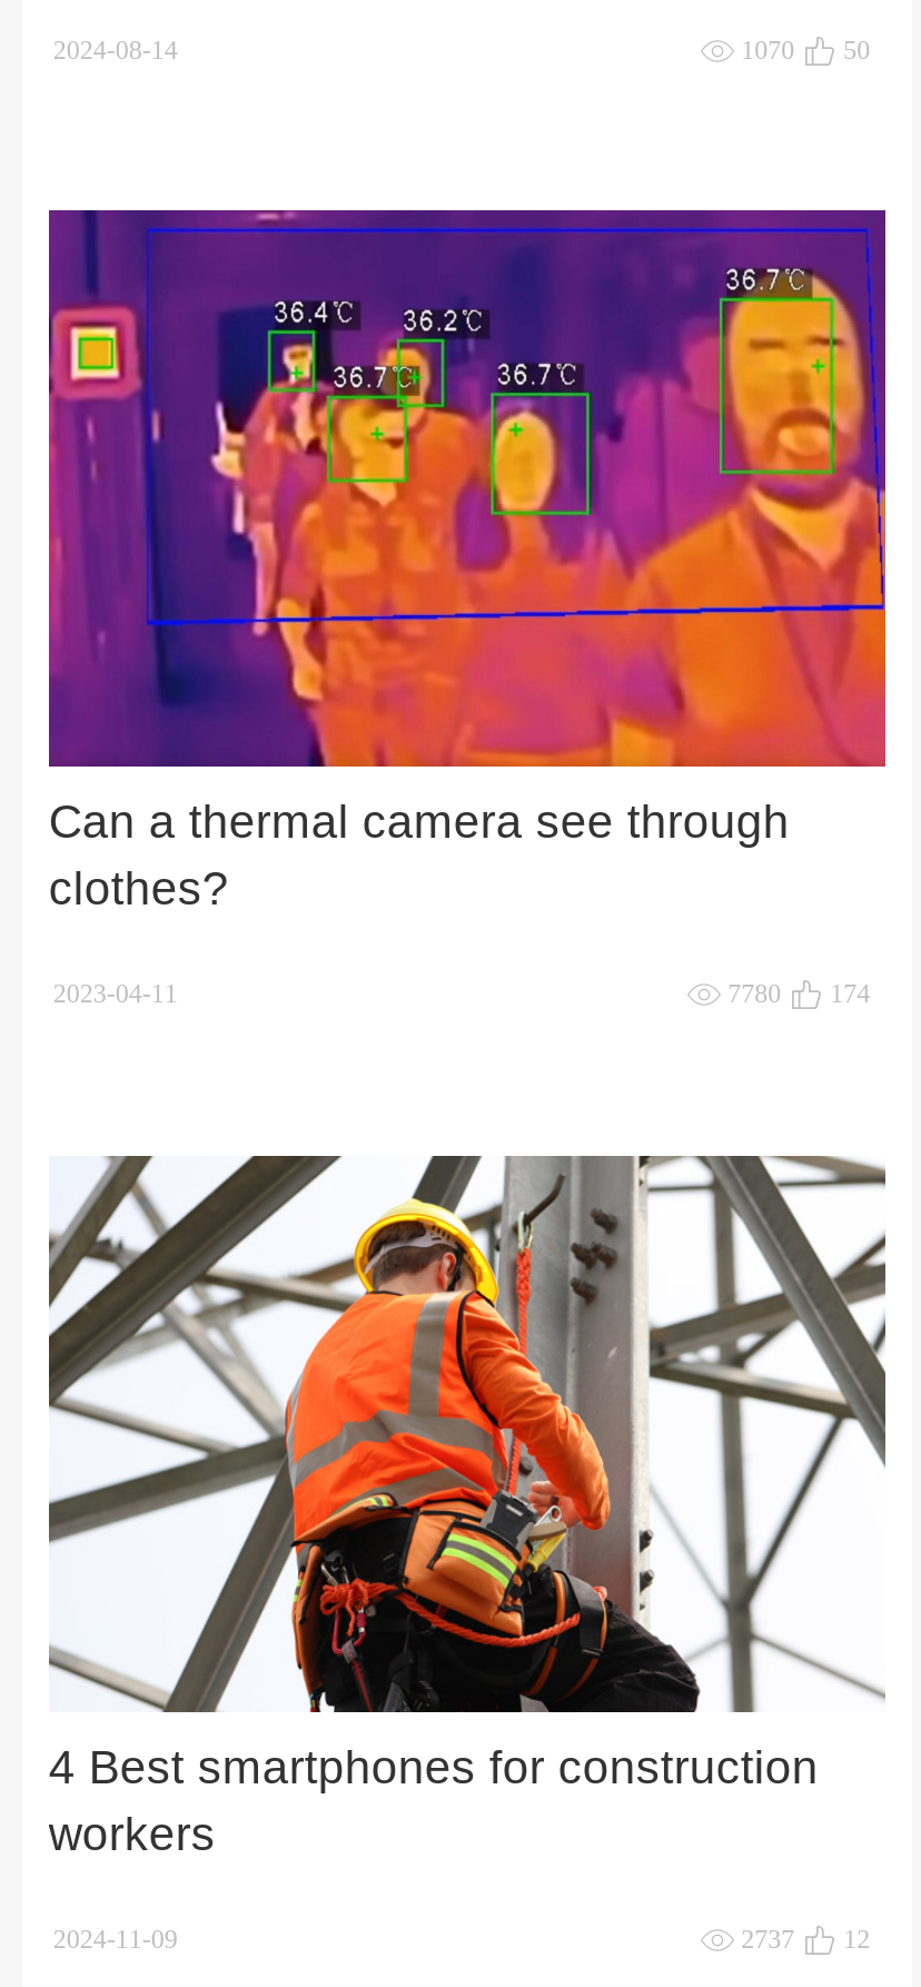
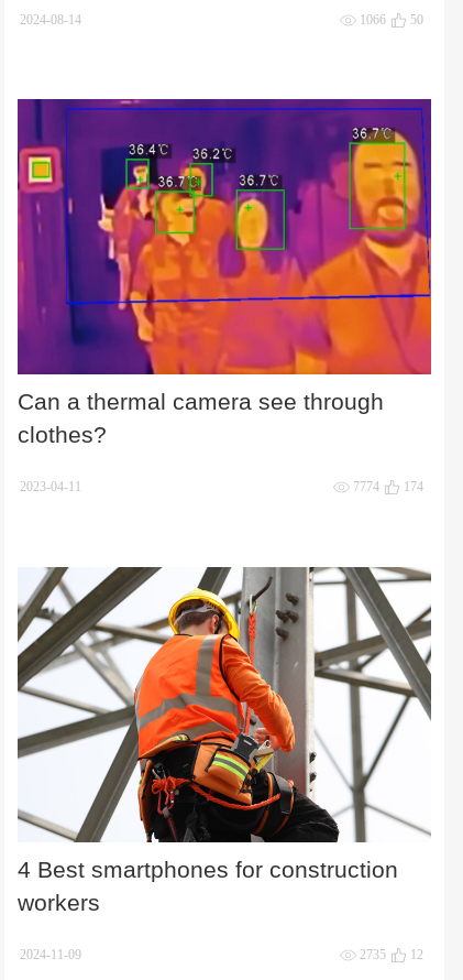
[741,34,870,65] 1070 50 -> [360,12,424,27] 1066 50
[728,978,870,1010] 7780 174 -> [353,479,424,495] 7774 174
[741,1923,870,1954] 2737 12 -> [360,947,424,962] 2735 12

